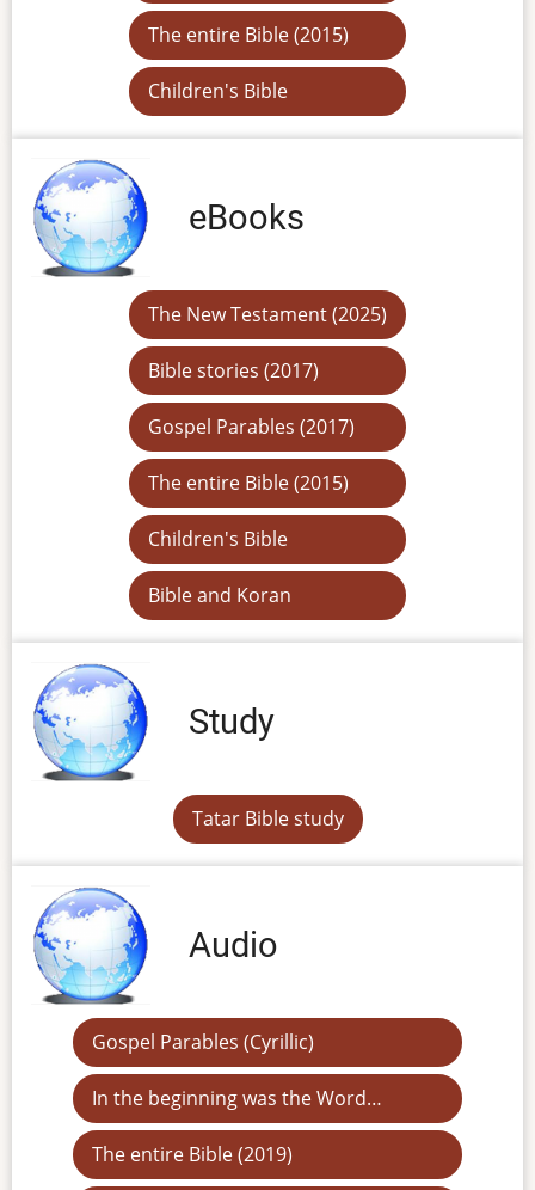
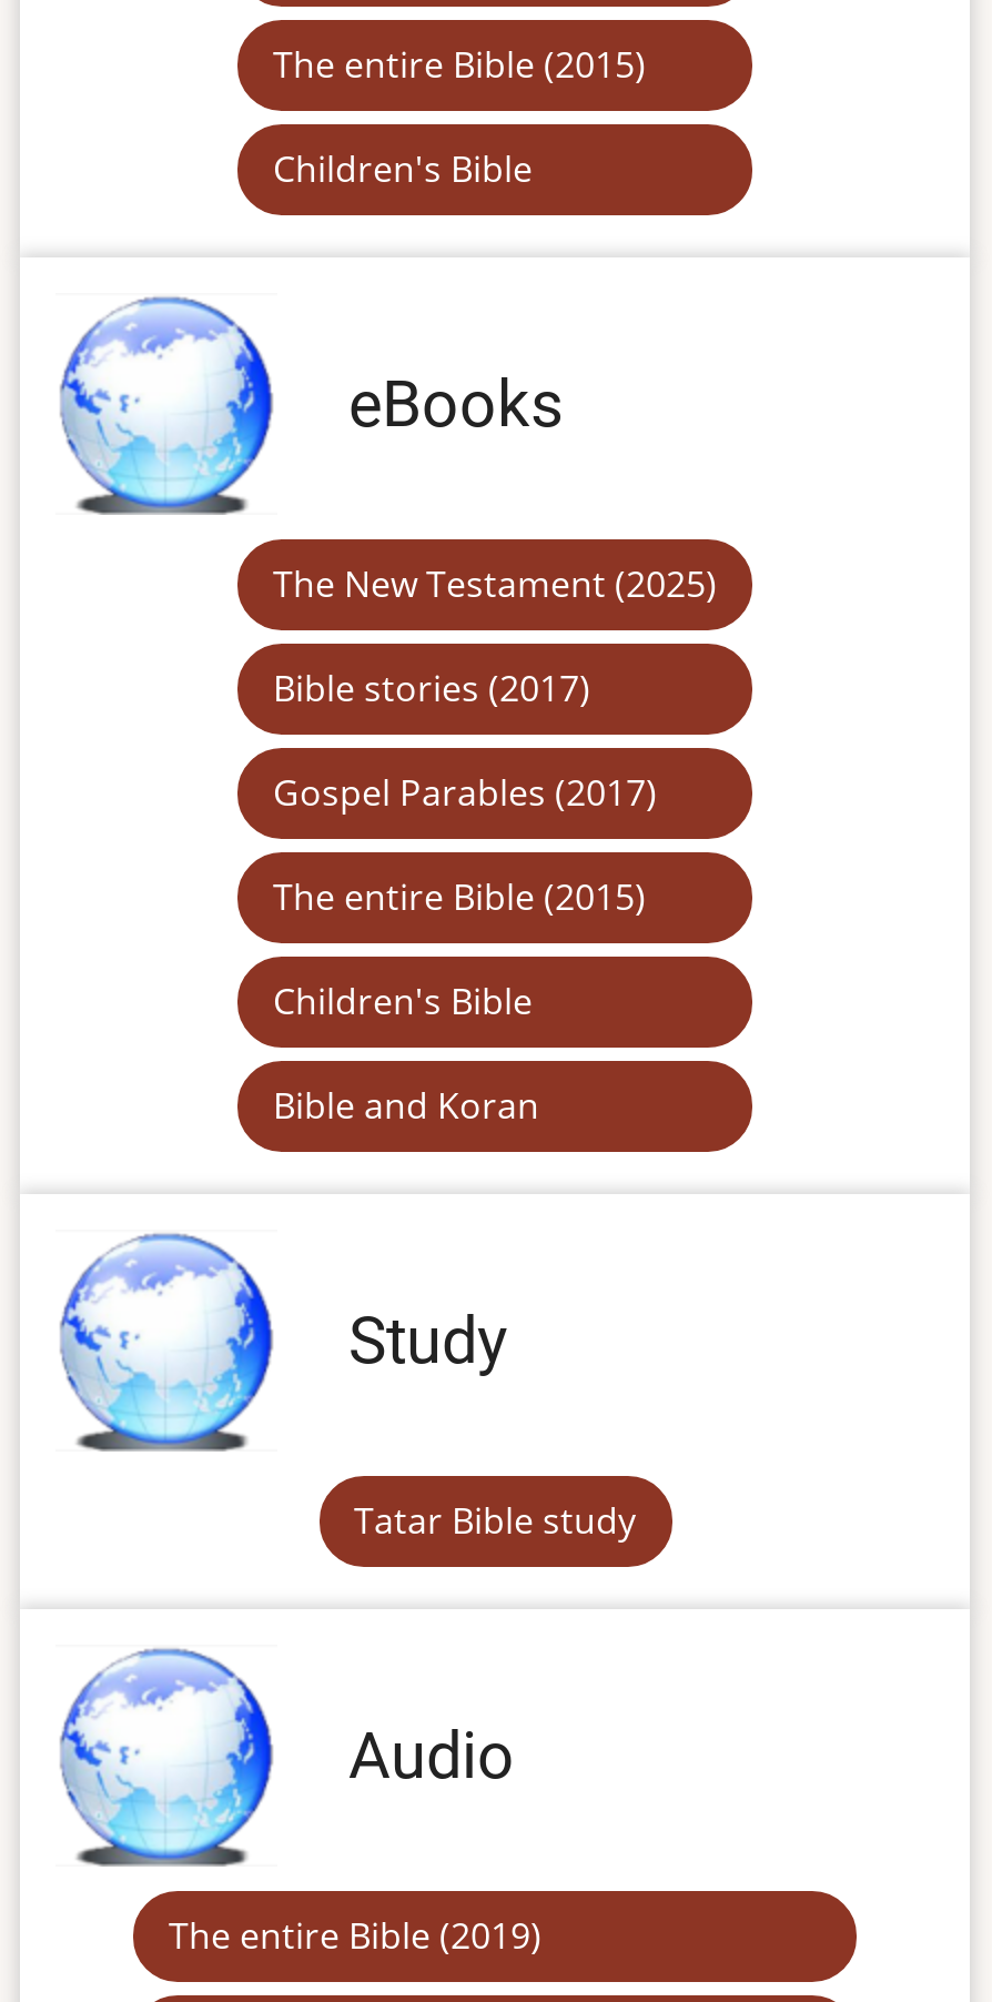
[92,1028,382,1111] Gospel Parables (Cyrillic) | In the beginning was the Word… -> none

